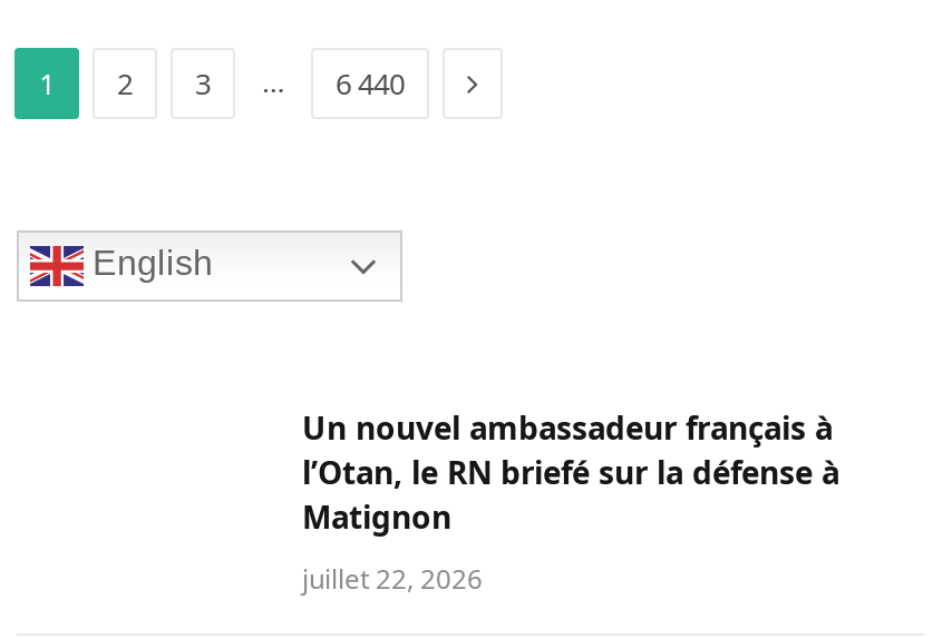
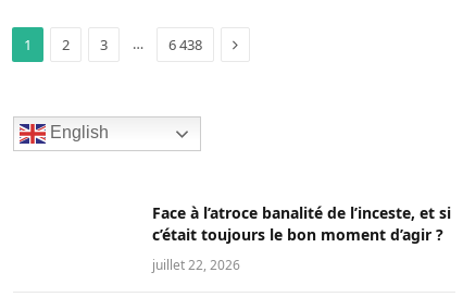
[336,63,405,104] 6 440 -> [168,34,202,54] 6 438
[302,406,839,538] Un nouvel ambassadeur français à | l’Otan, le RN briefé sur la défense à | Matignon -> [152,202,451,244] Face à l’atroce banalité de l’inceste, et si | c’était toujours le bon moment d’agir ?

